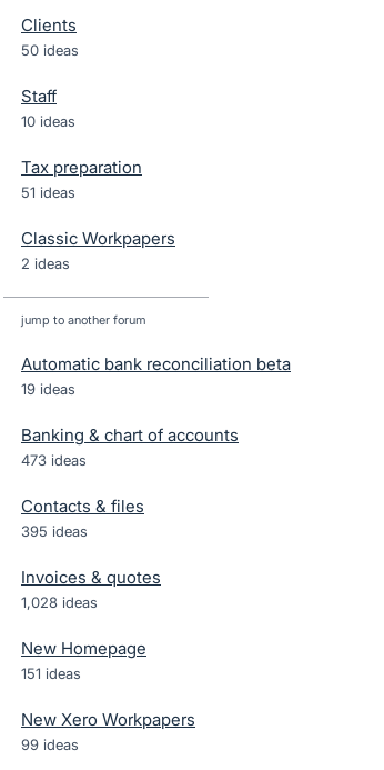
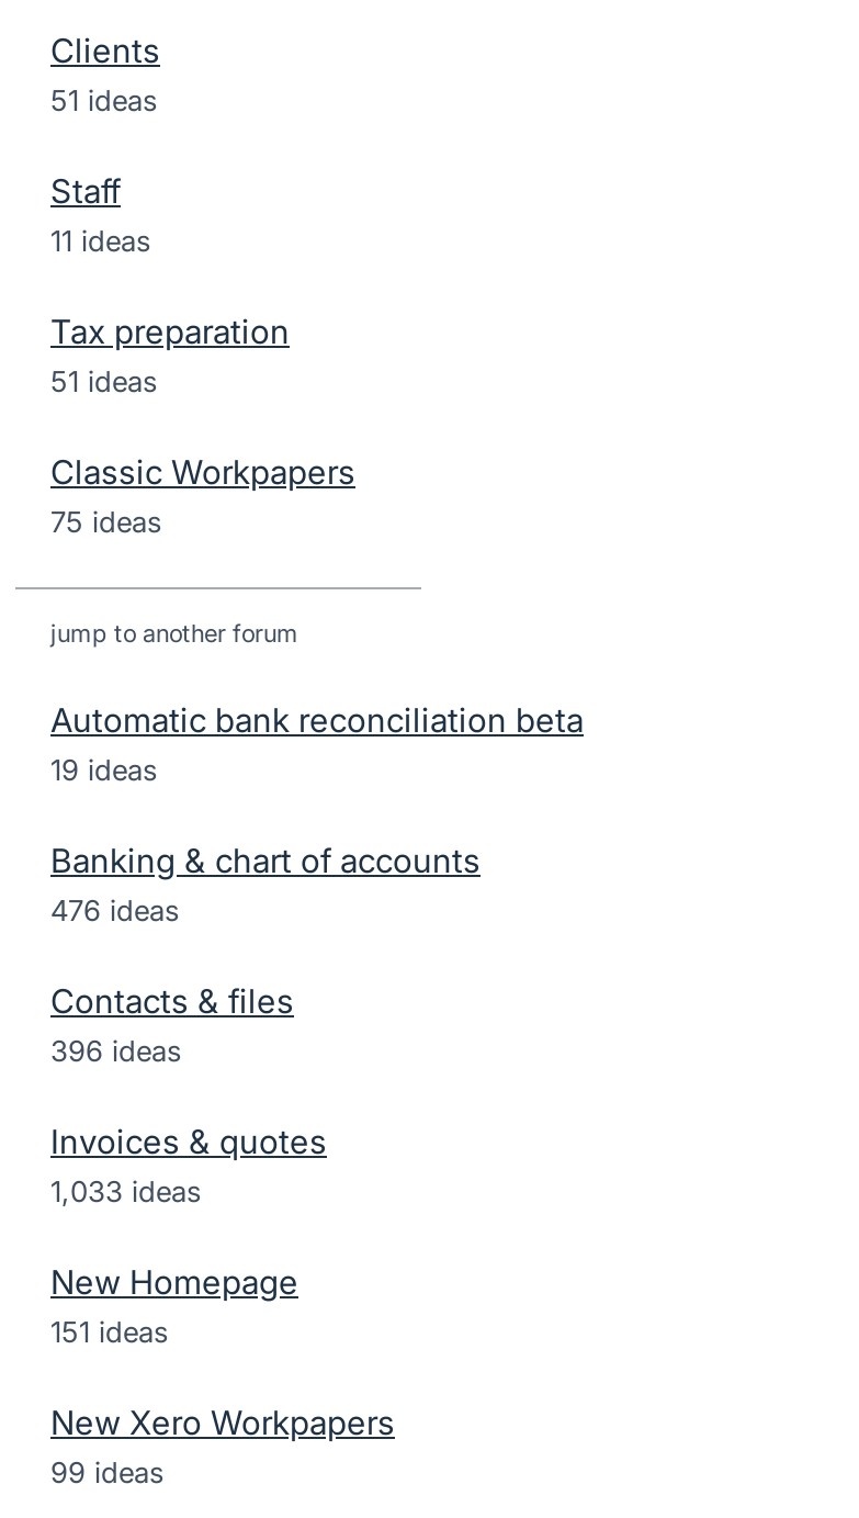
[21,41,79,59] 50 ideas -> [50,82,158,117] 51 ideas
[21,112,75,130] 10 ideas -> [50,223,151,258] 11 ideas
[21,254,70,272] 2 ideas -> [50,504,162,539] 75 ideas
[21,451,87,469] 473 ideas -> [50,892,180,927] 476 ideas
[21,522,88,540] 395 ideas -> [50,1033,182,1068] 396 ideas
[21,593,98,611] 1,028 ideas -> [50,1173,202,1208] 1,033 ideas

